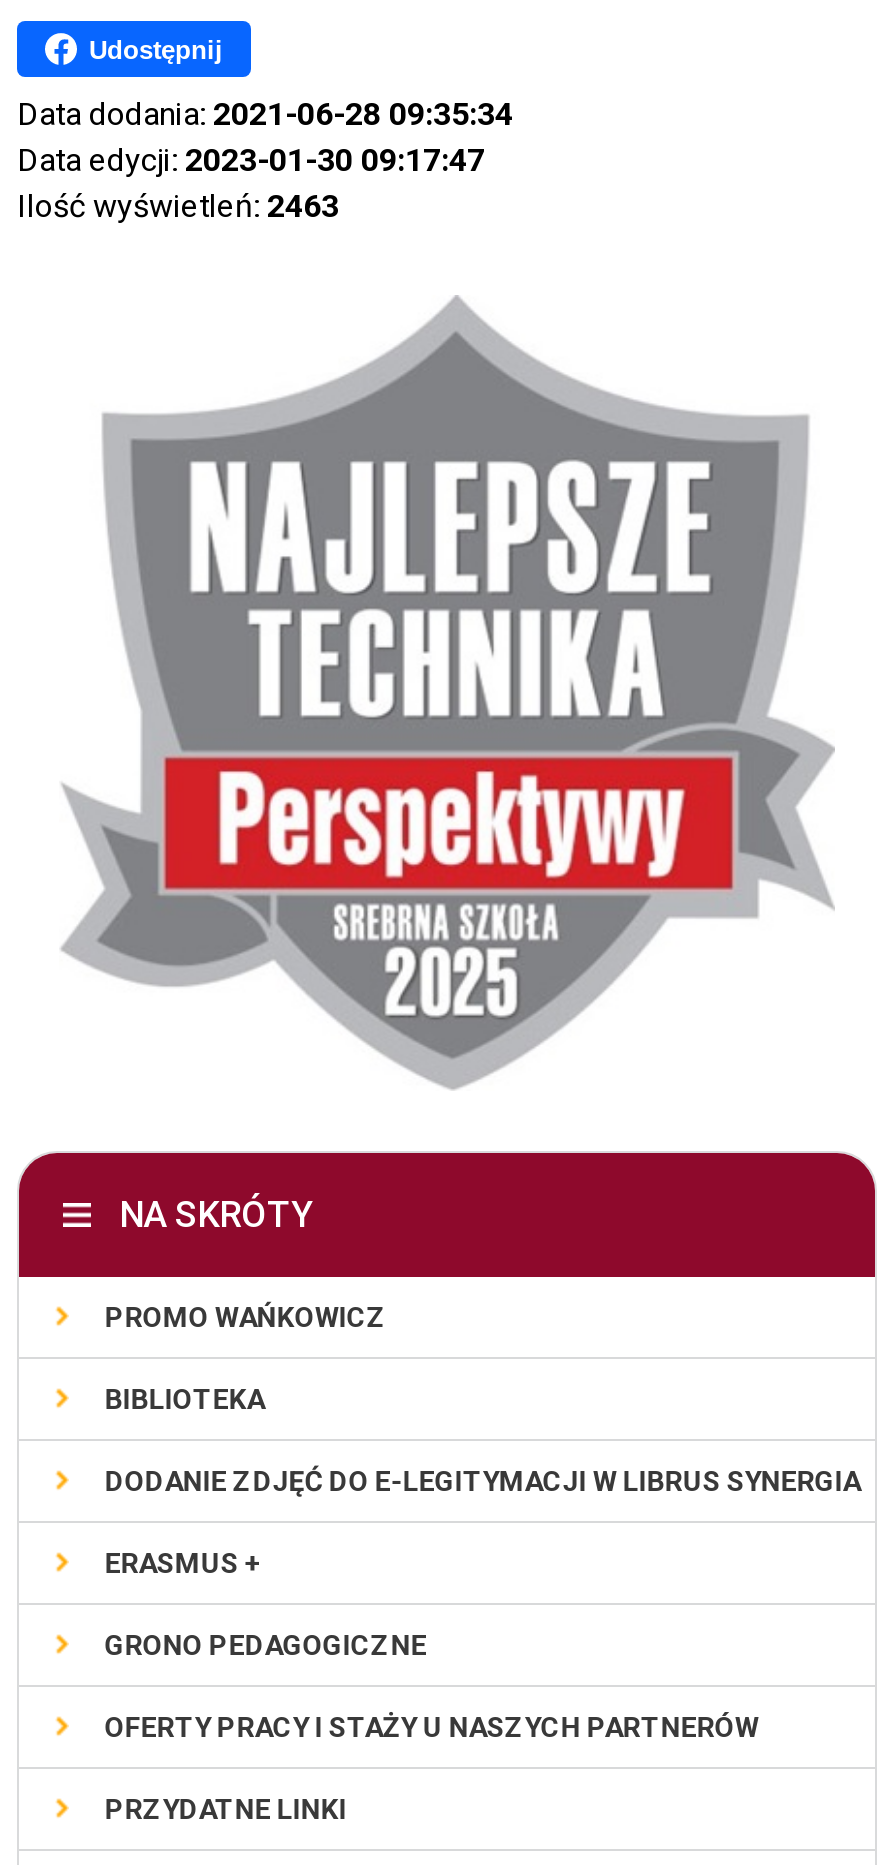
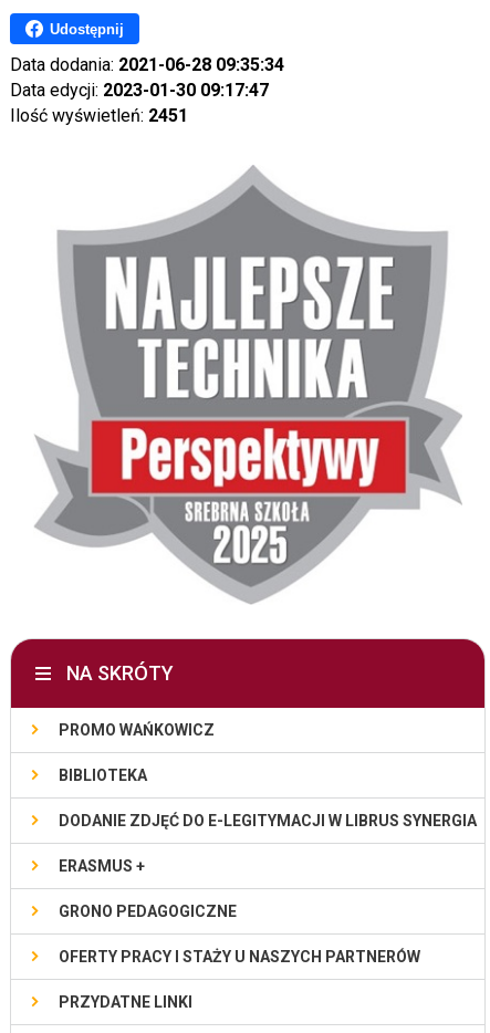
[17,187,339,225] Ilość wyświetleń: 2463 -> [10,105,188,126] Ilość wyświetleń: 2451

